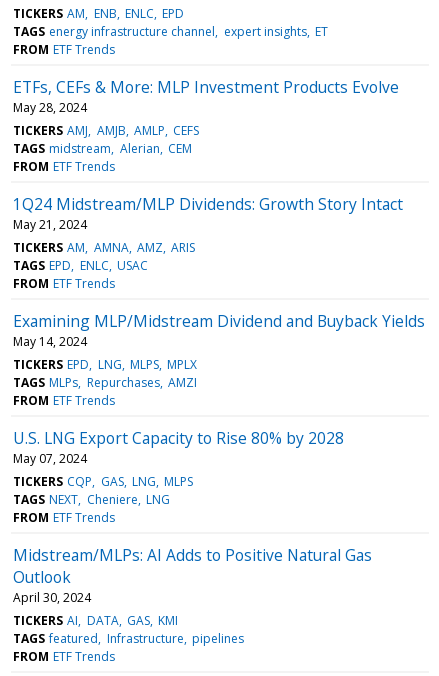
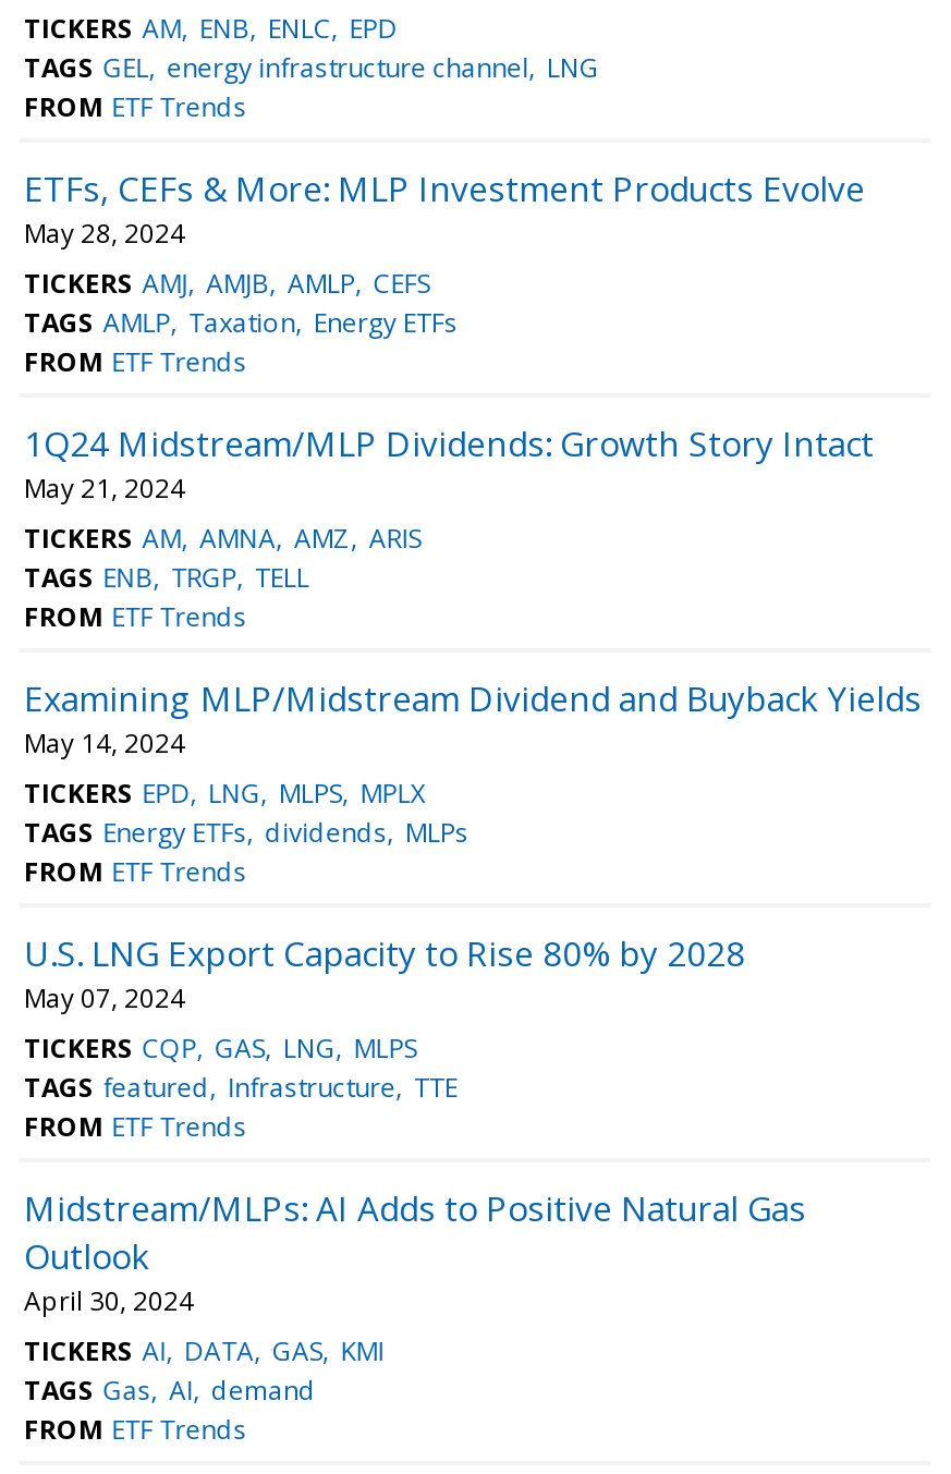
[13,23,328,40] TAGS energy infrastructure channel expert insights ET -> [24,49,599,86] TAGS GEL energy infrastructure channel LNG
[13,140,192,157] TAGS midstream Alerian CEM -> [24,304,457,341] TAGS AMLP Taxation Energy ETFs
[13,257,148,274] TAGS EPD ENLC USAC -> [24,558,309,595] TAGS ENB TRGP TELL
[13,374,197,391] TAGS MLPs Repurchases AMZI -> [24,813,468,850] TAGS Energy ETFs dividends MLPs
[13,491,170,508] TAGS NEXT Cheniere LNG -> [24,1068,457,1105] TAGS featured Infrastructure TTE
[13,630,244,647] TAGS featured Infrastructure pipelines -> [24,1371,316,1408] TAGS Gas AI demand

